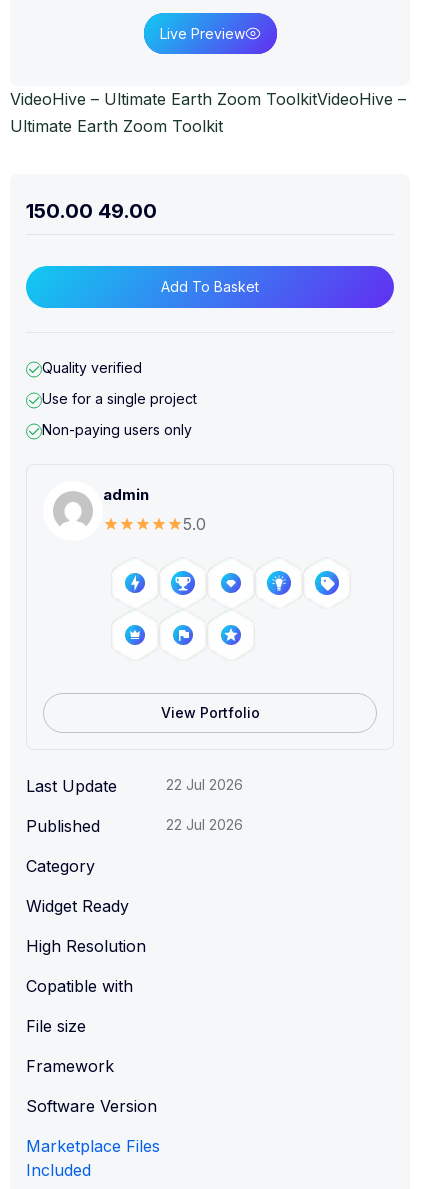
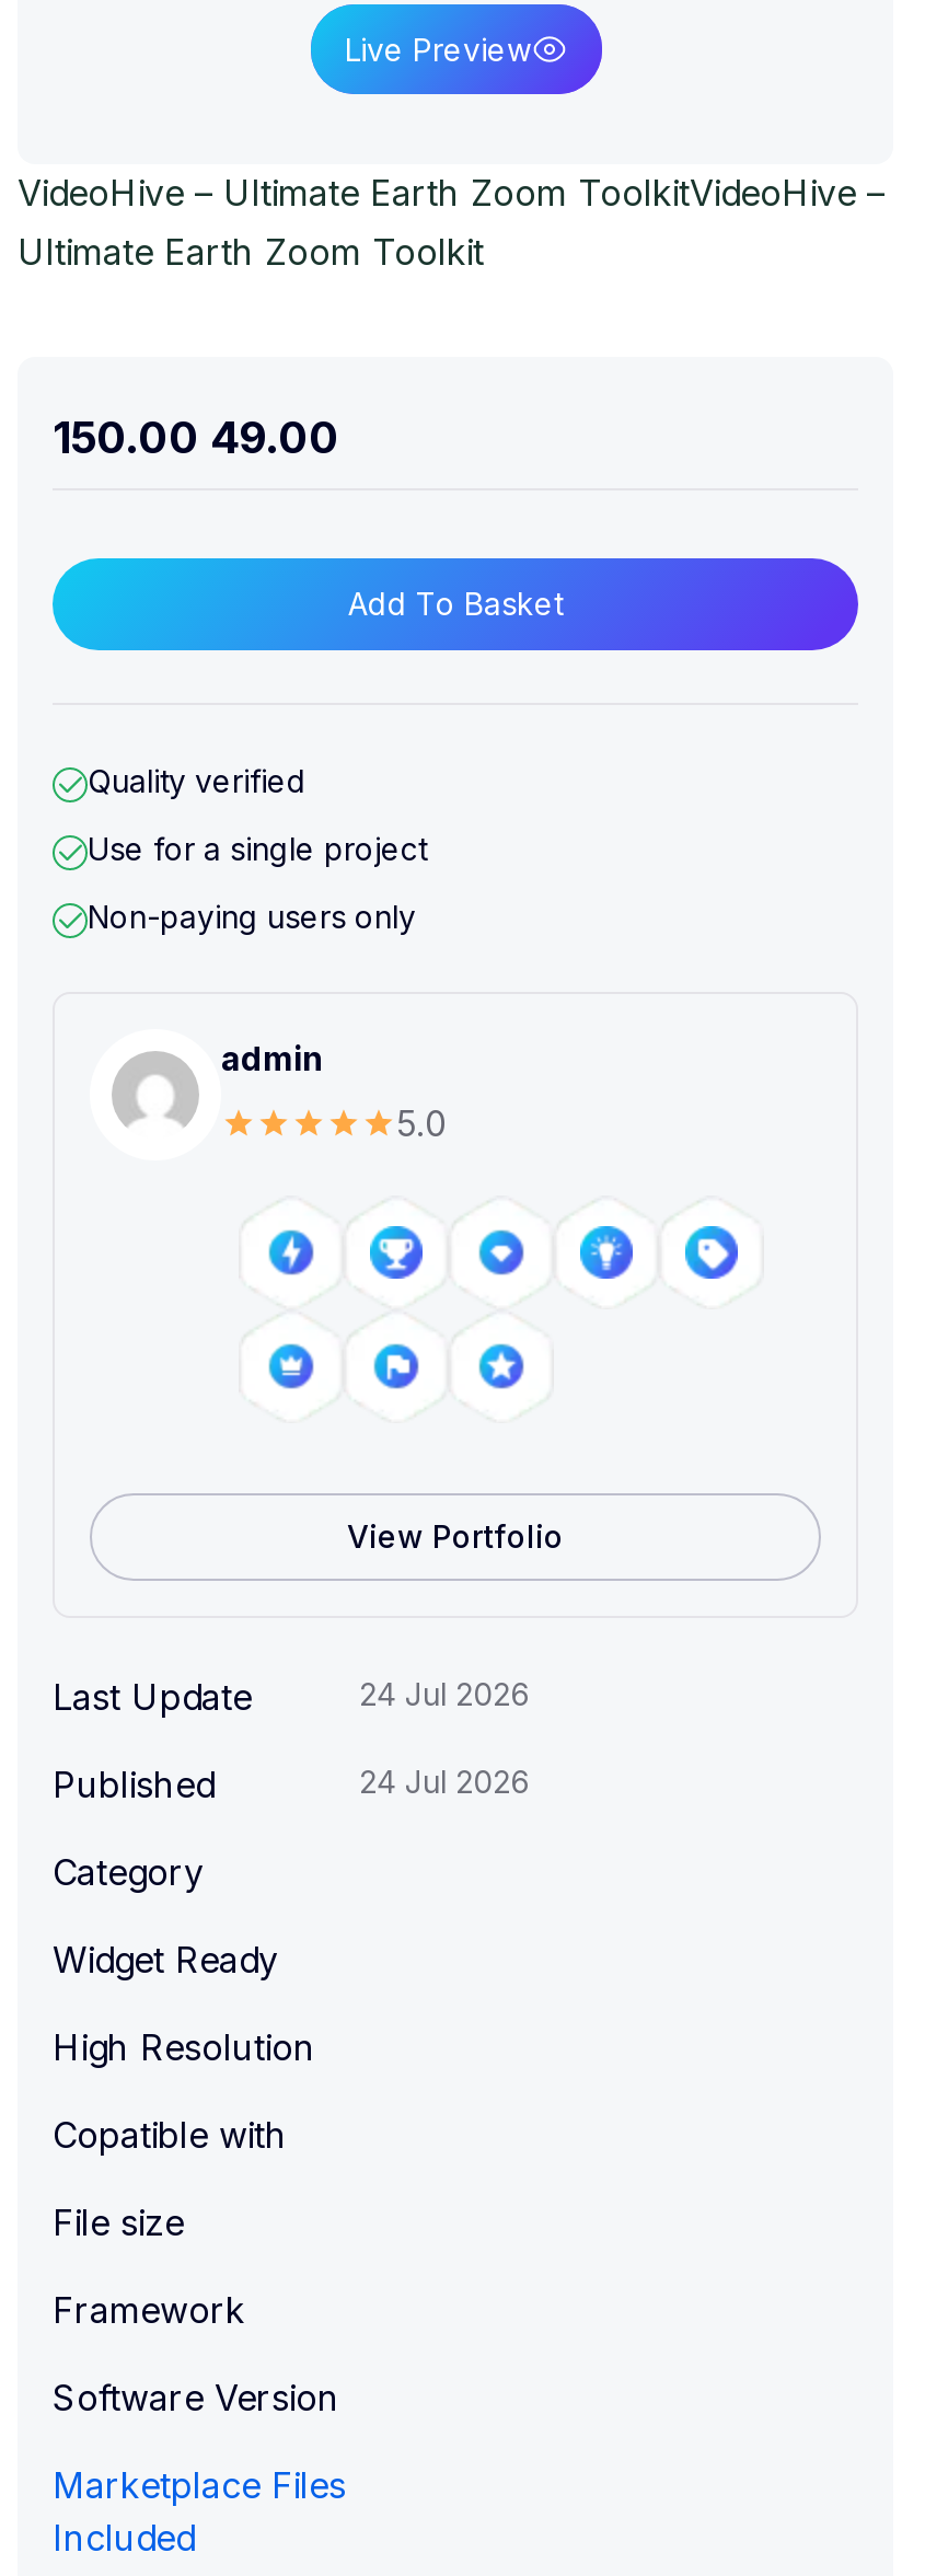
[166,776,243,793] 22 Jul 2026 -> [359,1675,530,1712] 24 Jul 2026
[166,816,243,833] 22 Jul 2026 -> [359,1763,530,1800] 24 Jul 2026

